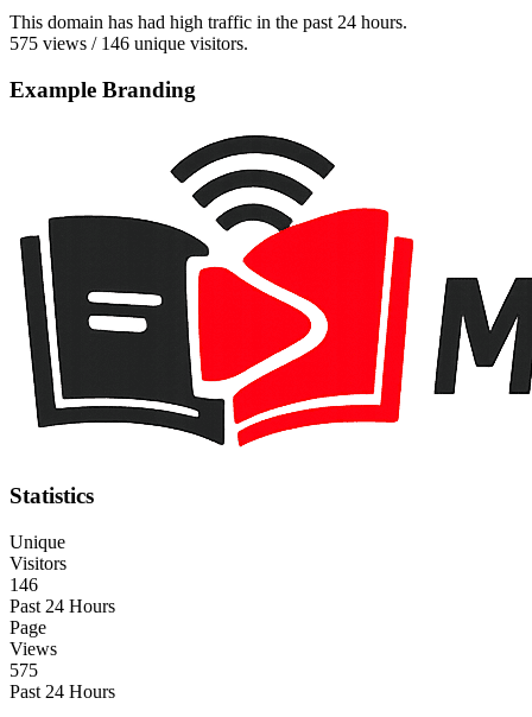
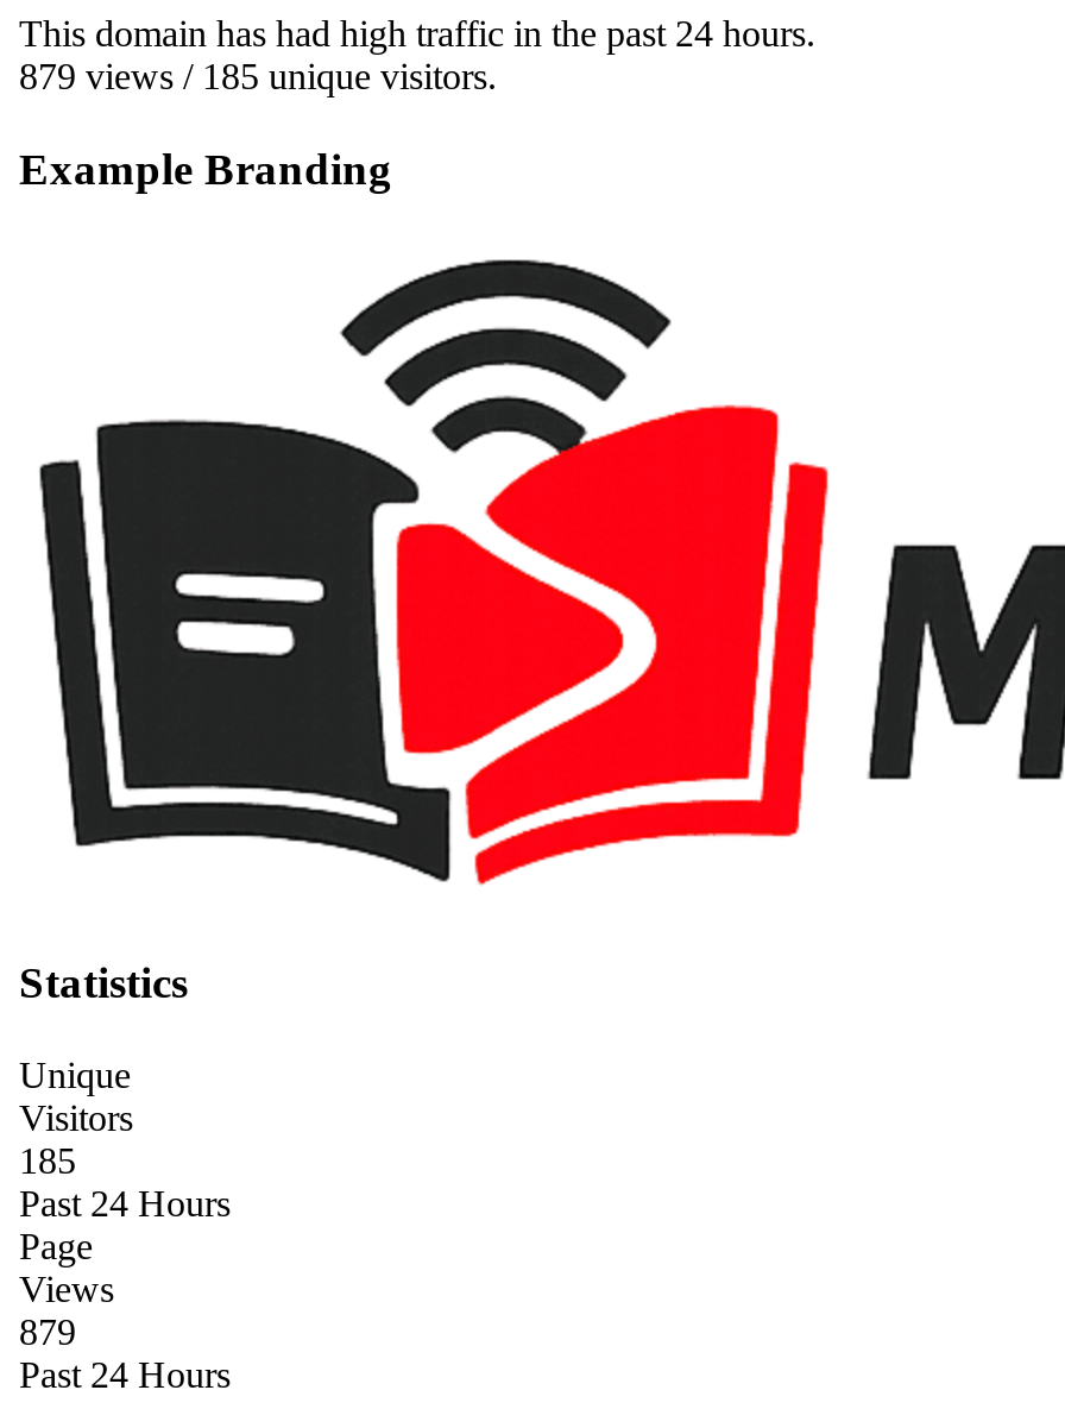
[9,34,248,54] 575 views / 146 unique visitors. -> [19,57,497,97] 879 views / 185 unique visitors.
[9,575,38,595] 146 -> [19,1141,76,1181] 185
[9,660,38,680] 575 -> [19,1312,76,1352] 879

